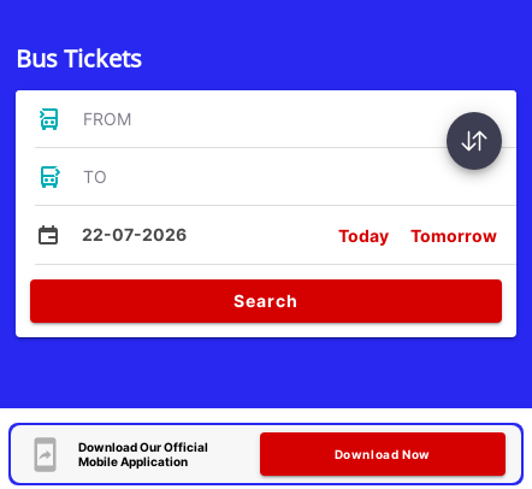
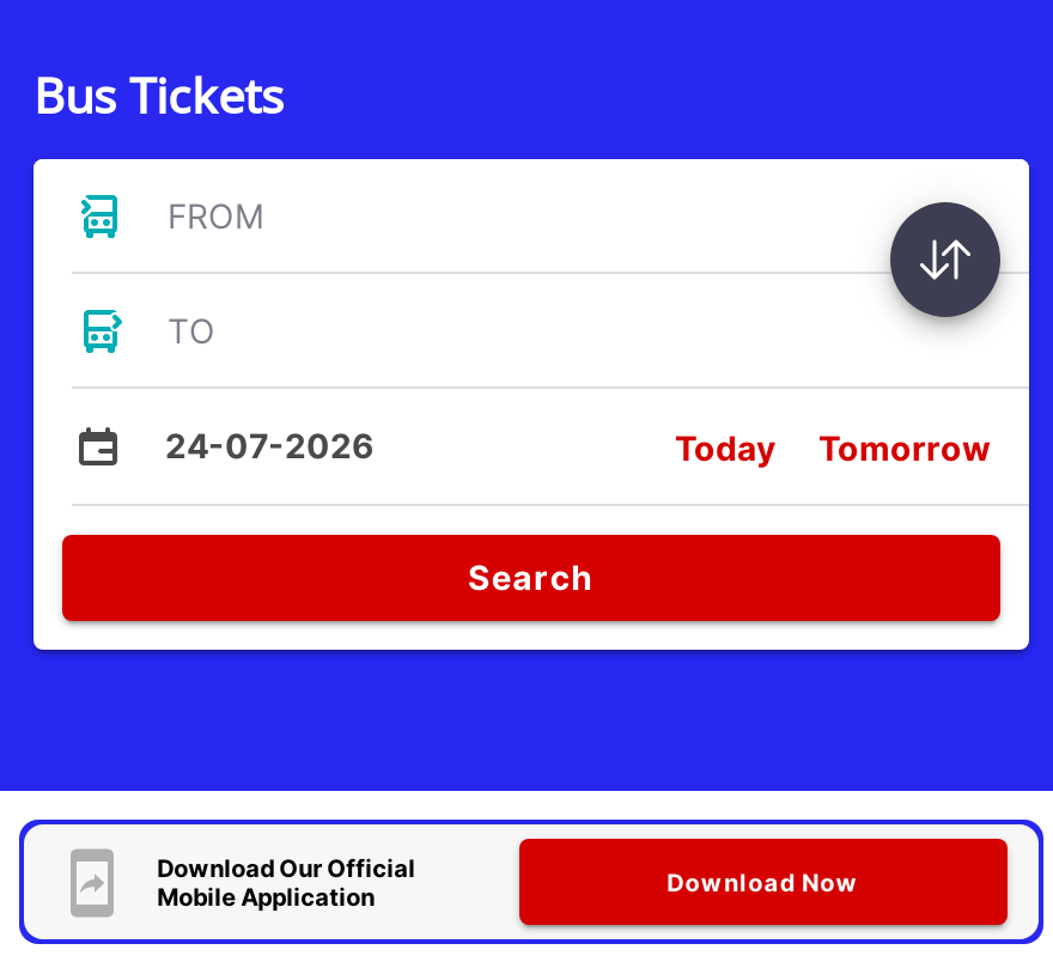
[82,224,187,244] 22-07-2026 -> [165,425,373,465] 24-07-2026

